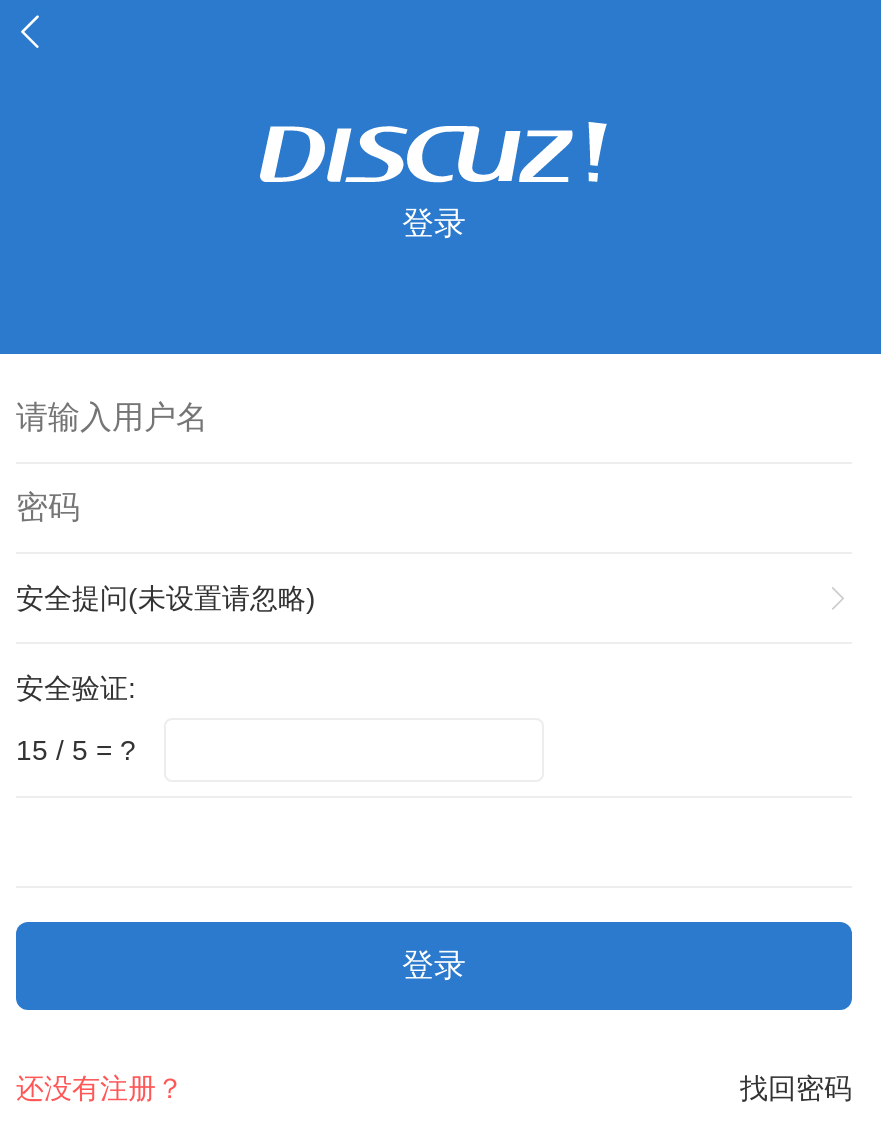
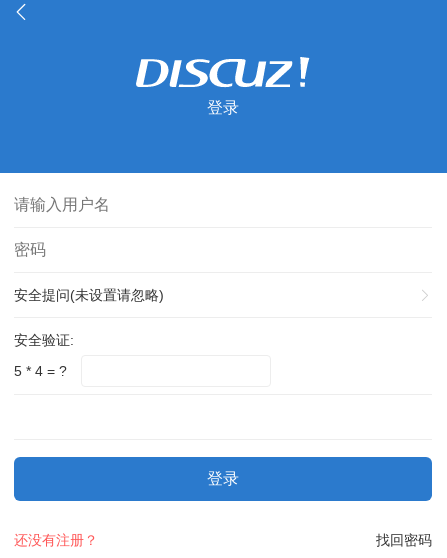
[16,734,136,766] 15 / 5 = ? -> [14,363,67,379] 5 * 4 = ?

